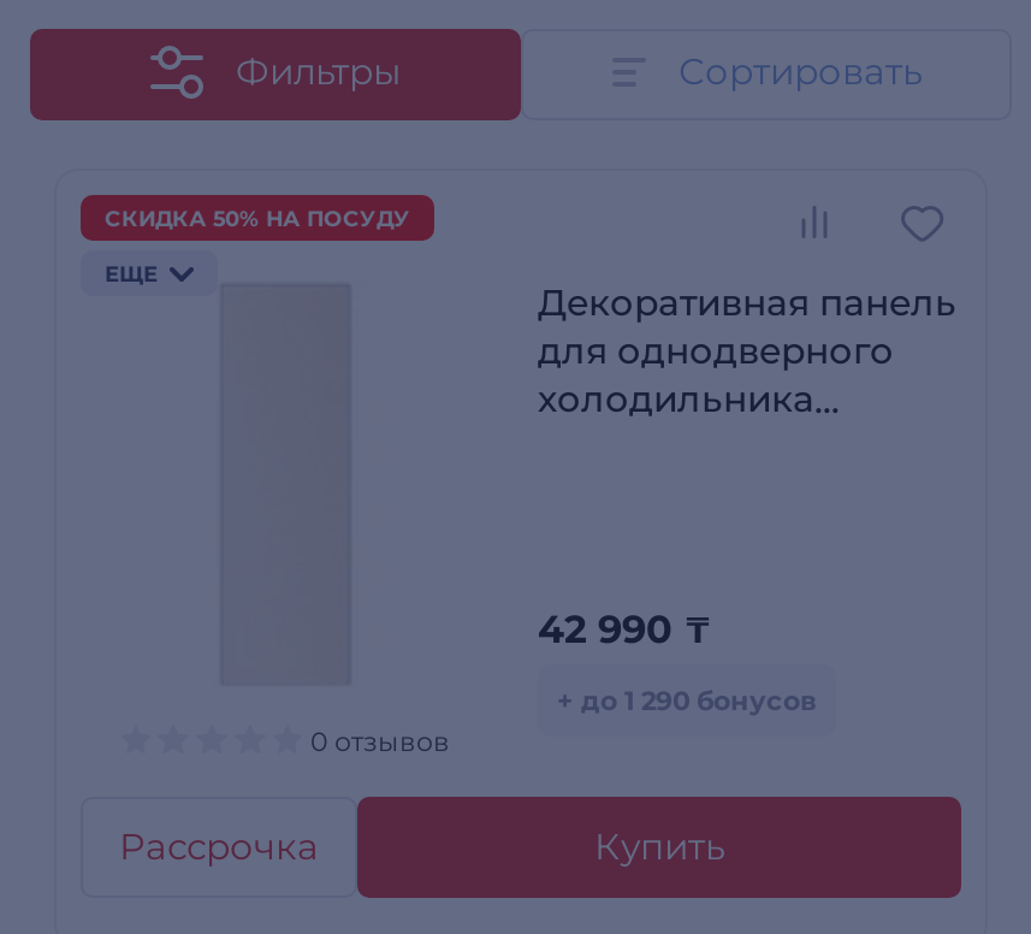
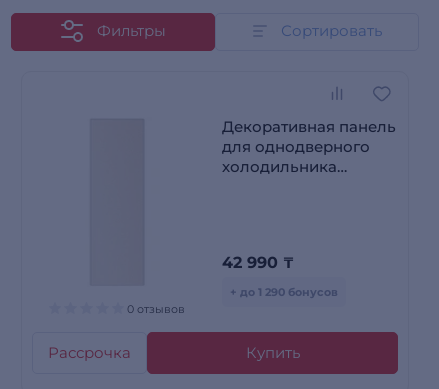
[105,205,410,287] СКИДКА 50% НА ПОСУДУ | ЕЩЕ -> none

